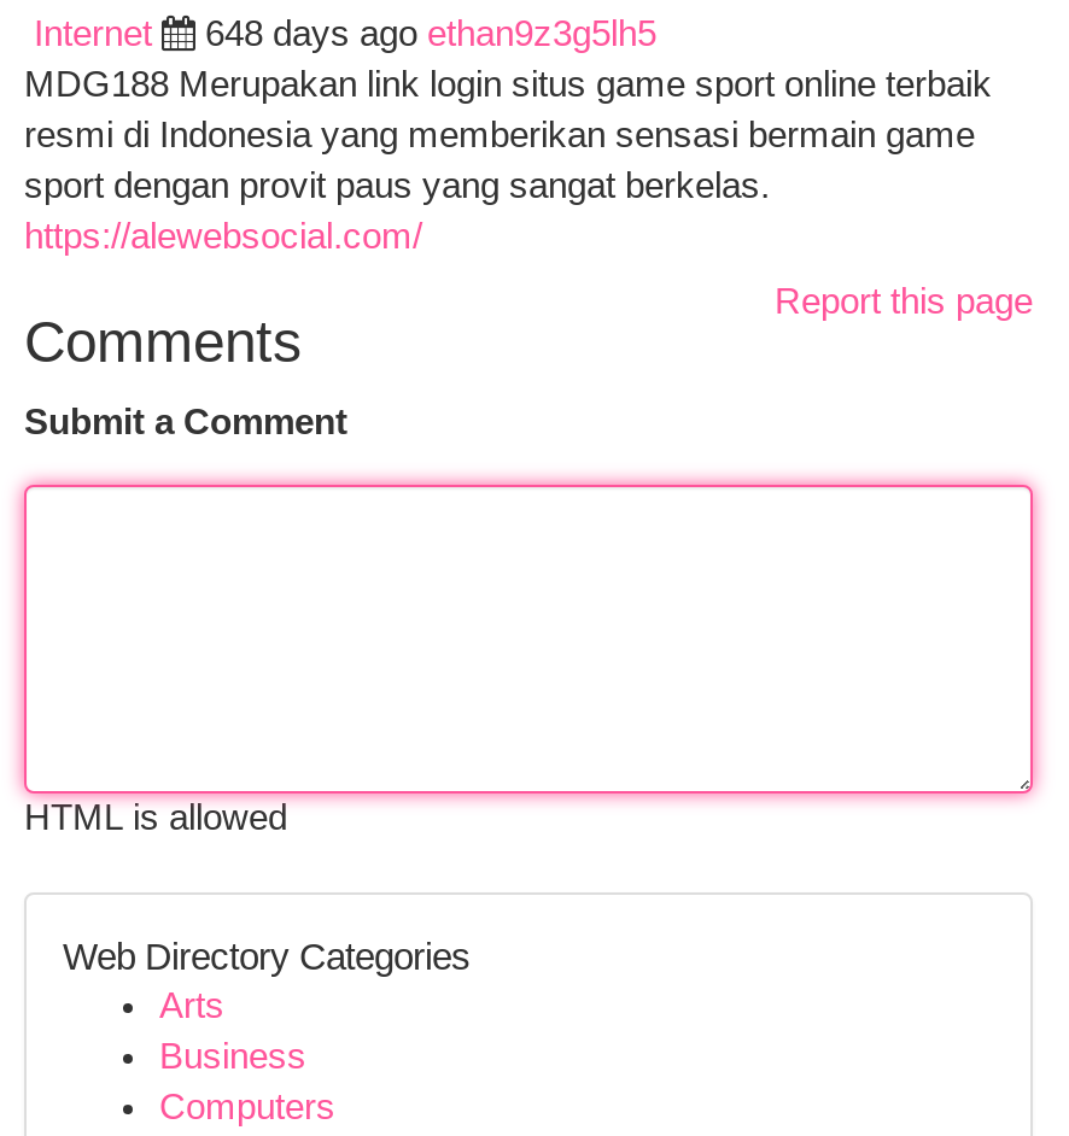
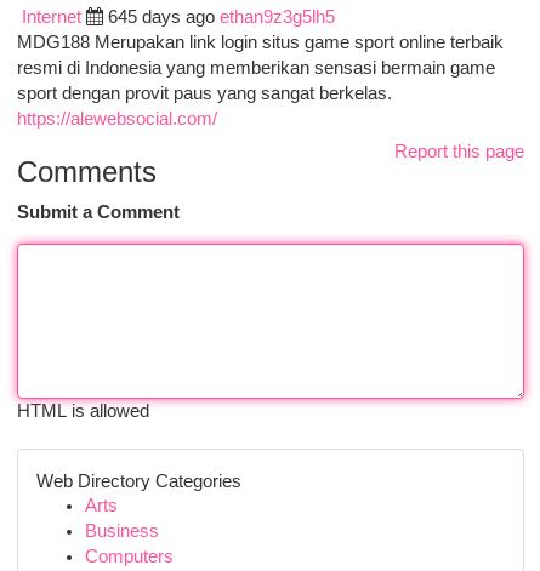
[205,14,656,53] 648 days ago ethan9z3g5lh5 -> [108,7,335,27] 645 days ago ethan9z3g5lh5

